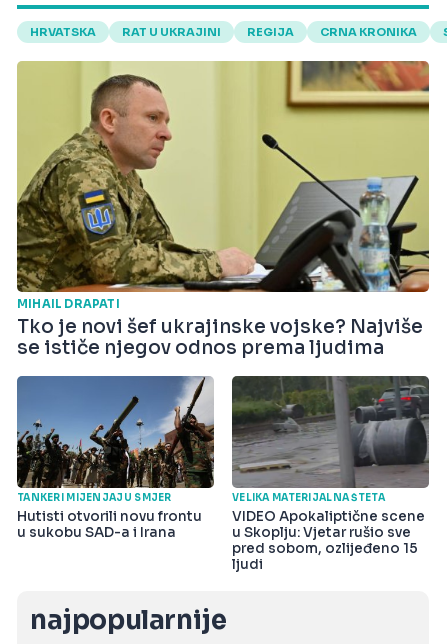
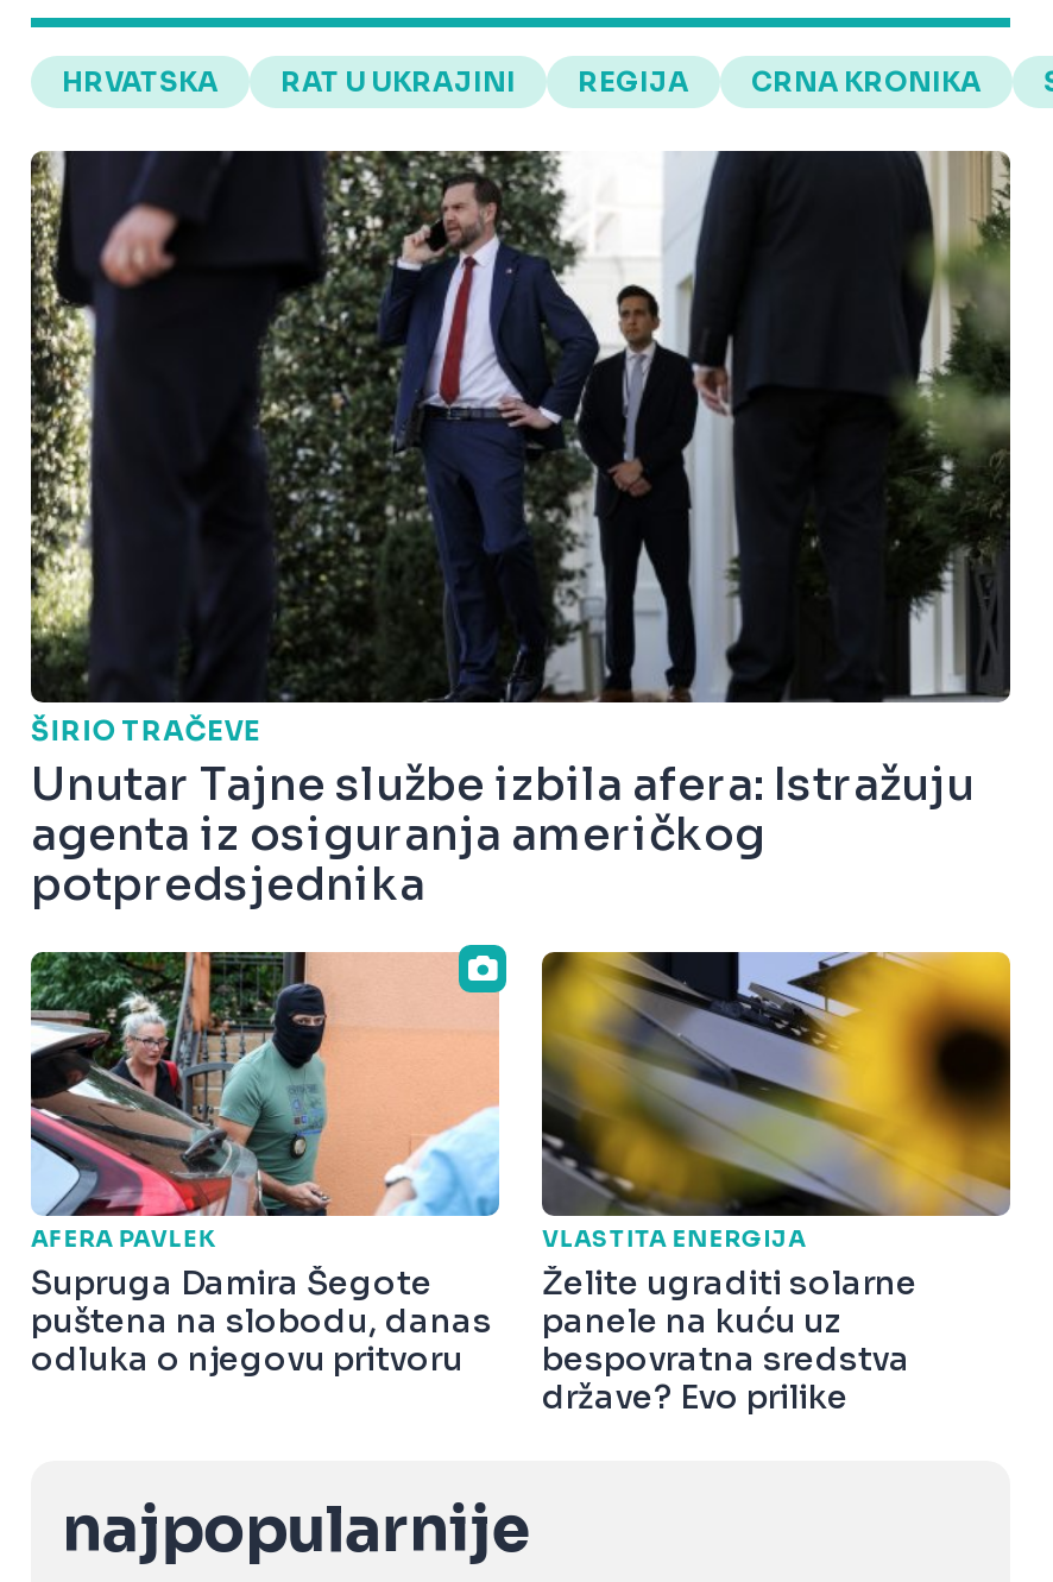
[17,60,430,359] [image] | MIHAIL DRAPATI | Tko je novi šef ukrajinske vojske? Najviše | se ističe njegov odnos prema ljudima -> [29,150,1013,911] [image] | ŠIRIO TRAČEVE | Unutar Tajne službe izbila afera: Istražuju | agenta iz osiguranja američkog | potpredsjednika
[16,375,215,541] [image] | TANKERI MIJENJAJU SMJER | Hutisti otvorili novu frontu | u sukobu SAD-a i Irana -> [29,941,509,1380] [image] | AFERA PAVLEK | Supruga Damira Šegote | puštena na slobodu, danas | odluka o njegovu pritvoru
[232,375,430,573] [image] | VELIKA MATERIJALNA ŠTETA | VIDEO Apokaliptične scene | u Skoplju: Vjetar rušio sve | pred sobom, ozlijeđeno 15 | ljudi -> [542,948,1013,1418] [image] | VLASTITA ENERGIJA | Želite ugraditi solarne | panele na kuću uz | bespovratna sredstva | države? Evo prilike

